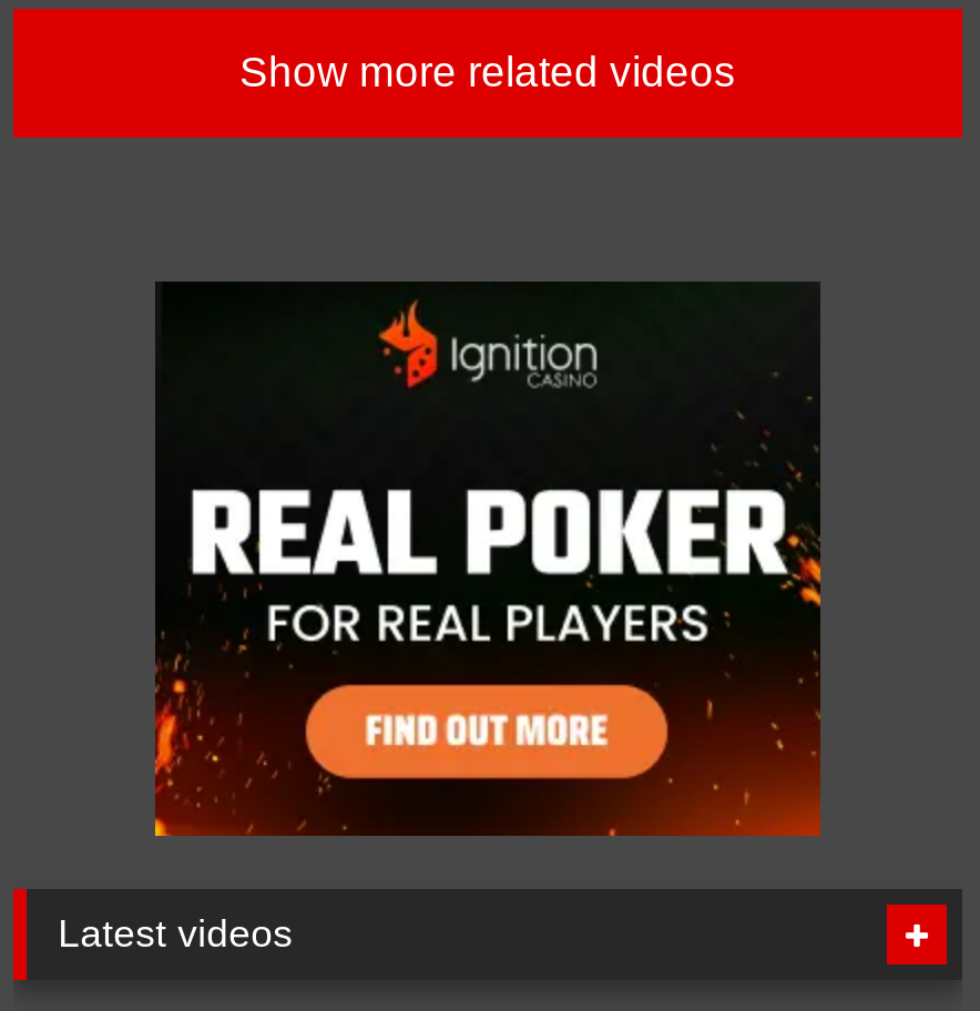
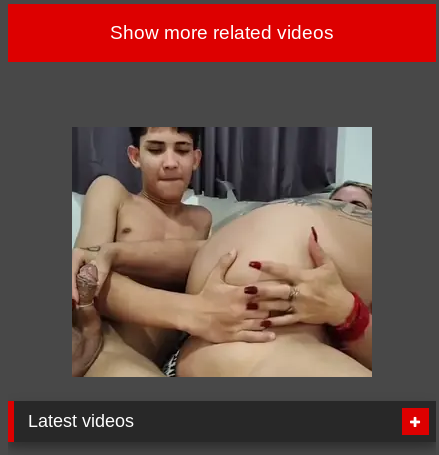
[155,282,820,838] [image] -> [71,126,373,378] [image]

